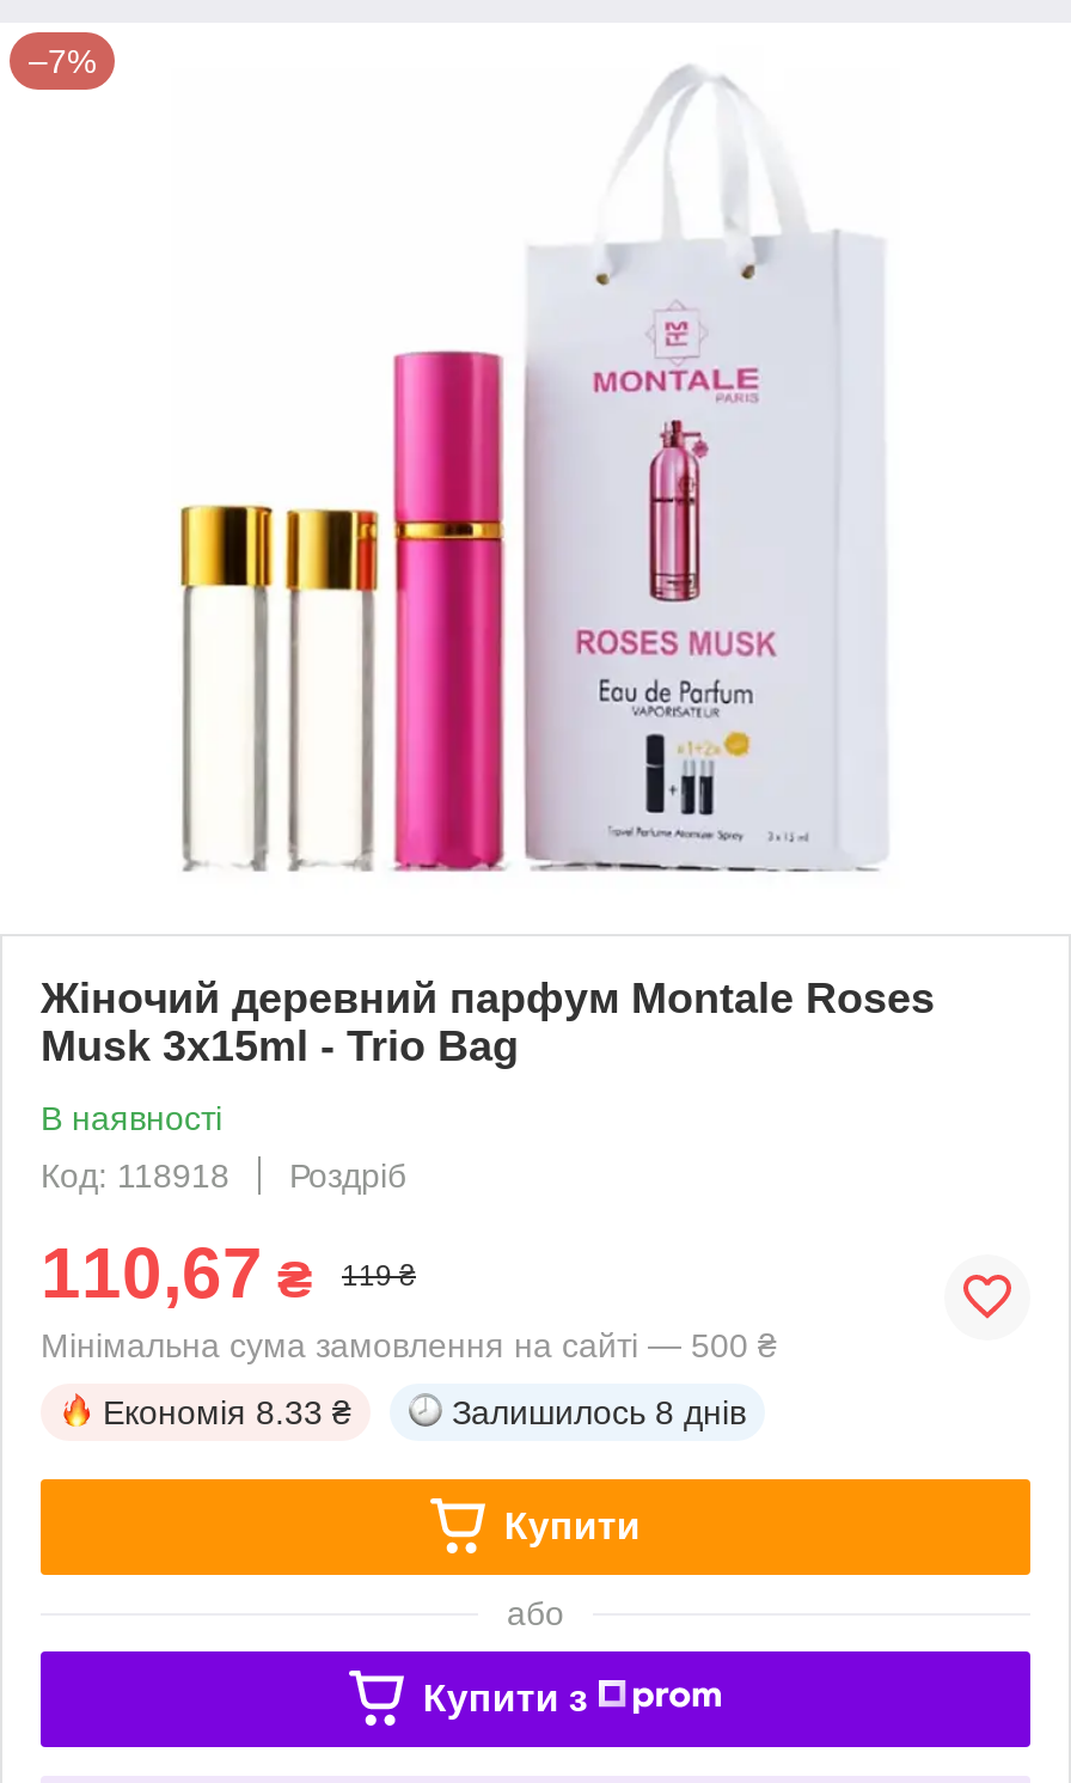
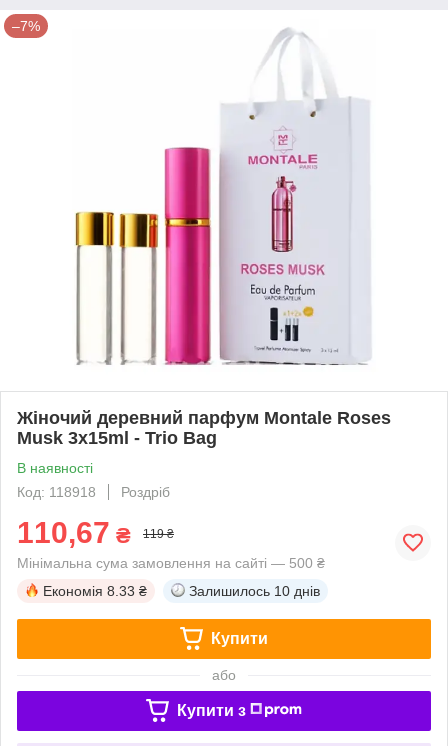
[452,1393,746,1431] Залишилось 8 днів -> [189,583,320,599] Залишилось 10 днів

